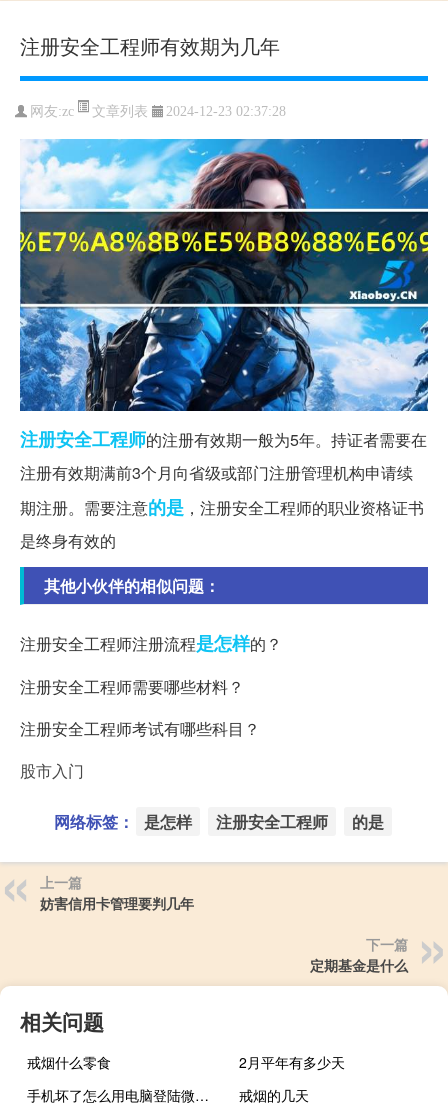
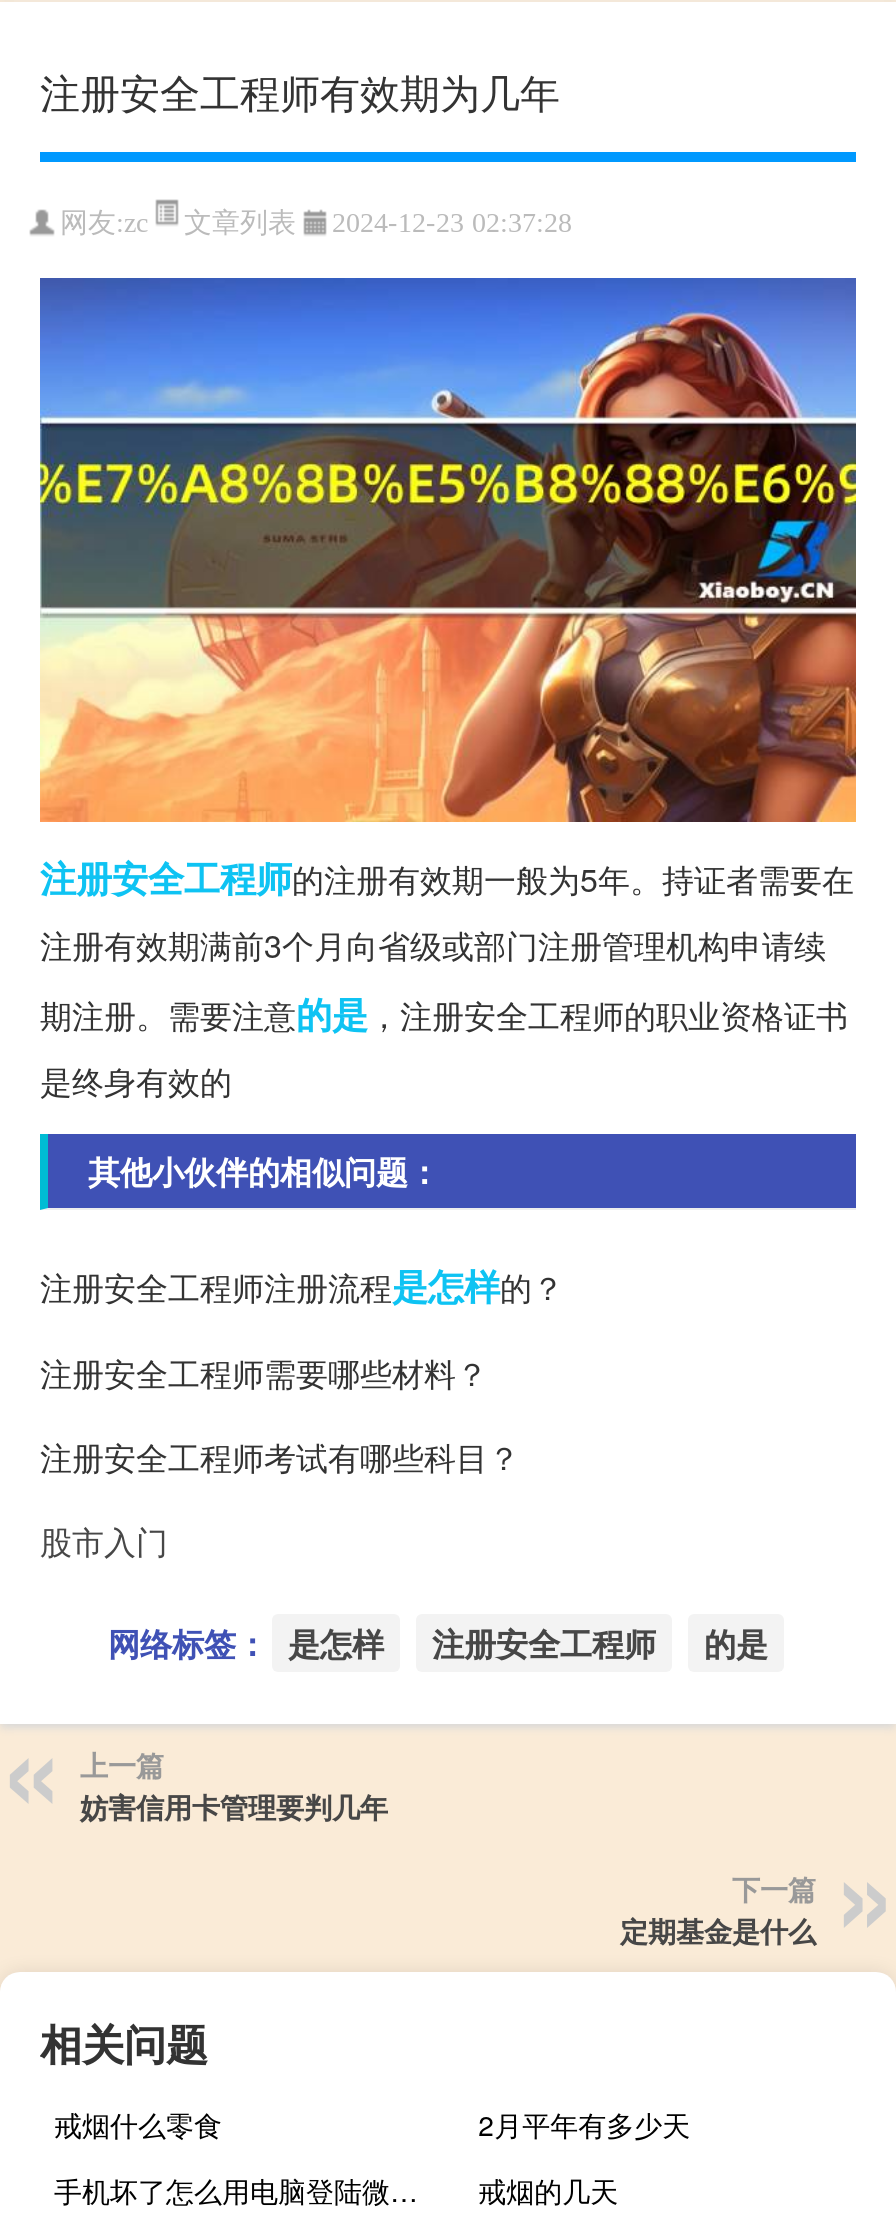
[19,138,429,412] [image] -> [38,276,858,824] [image]

